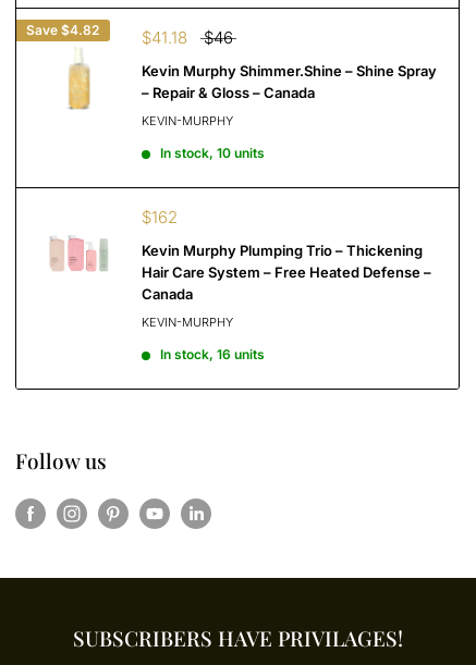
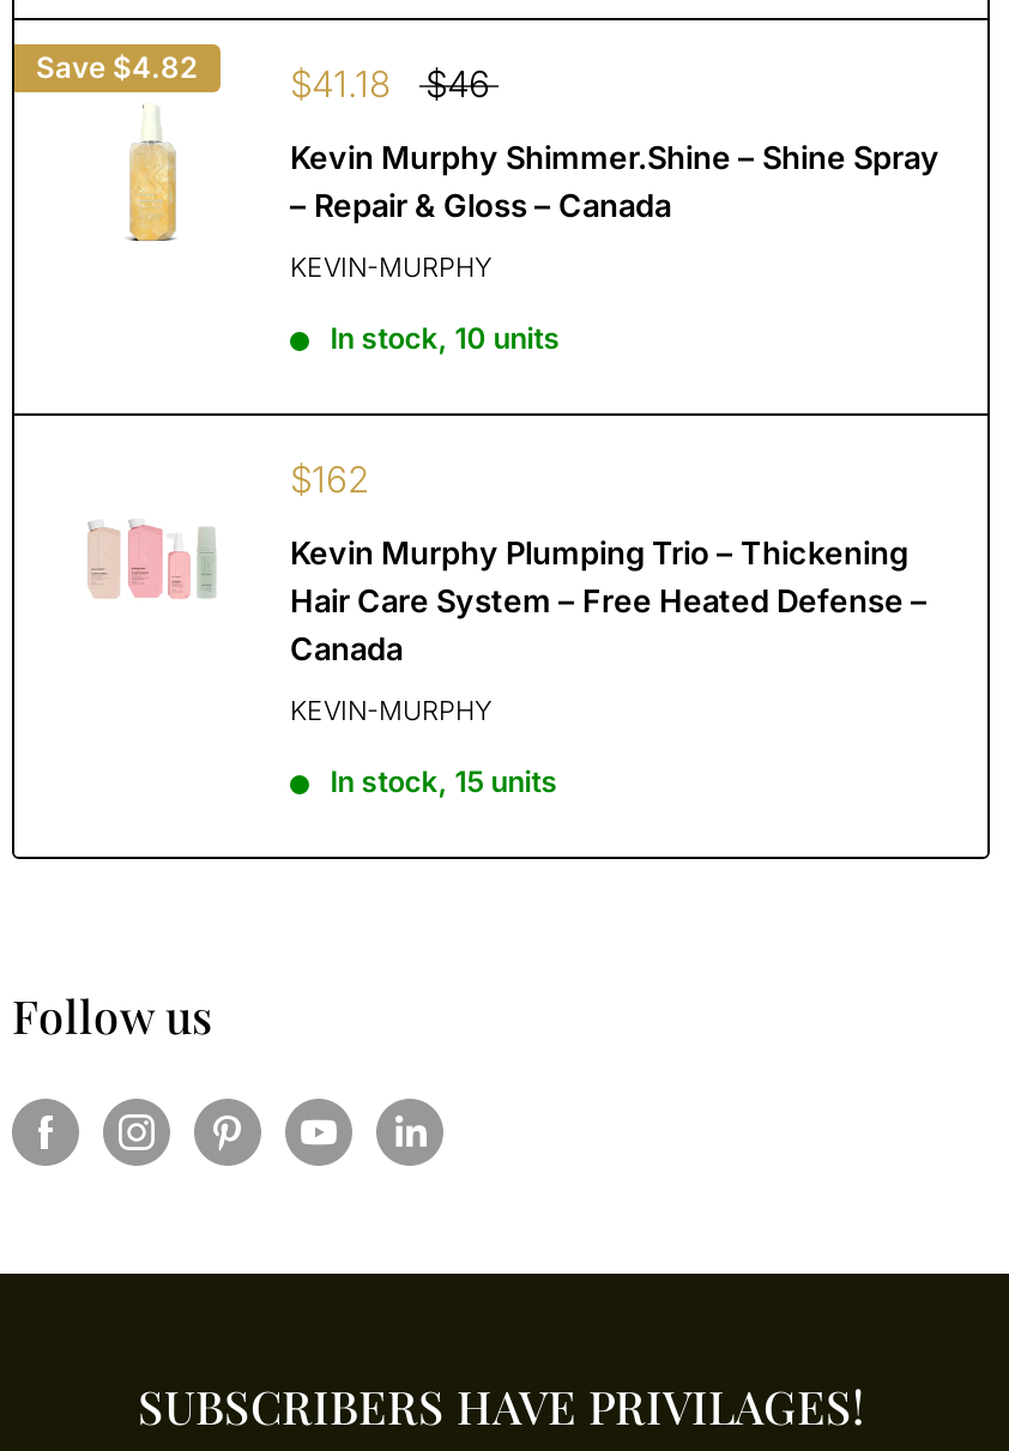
[160,347,264,363] In stock, 16 units -> [330,764,558,800] In stock, 15 units

